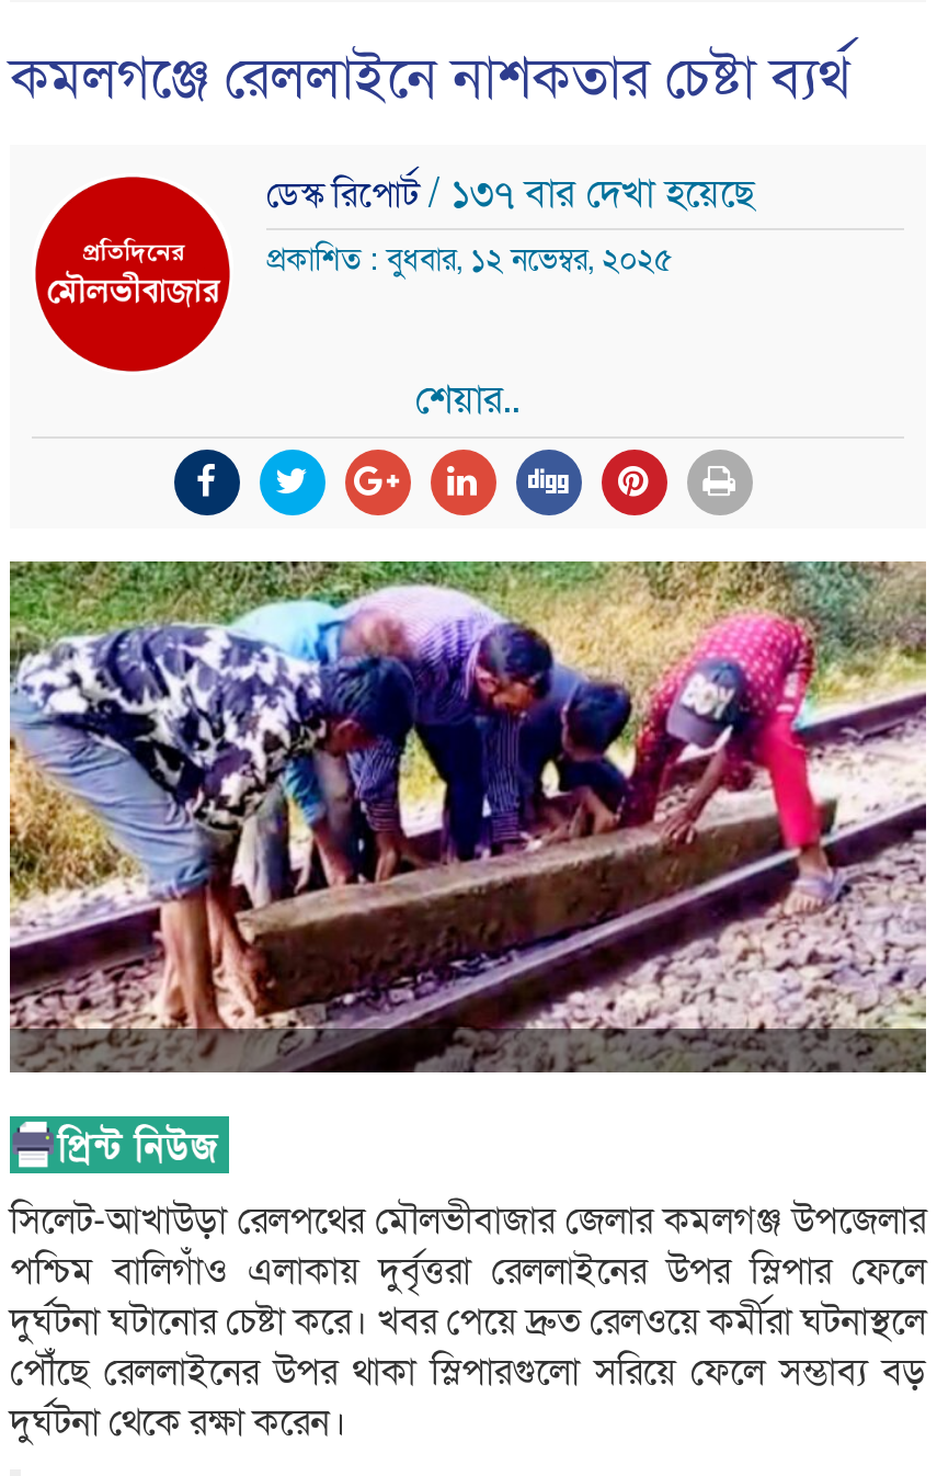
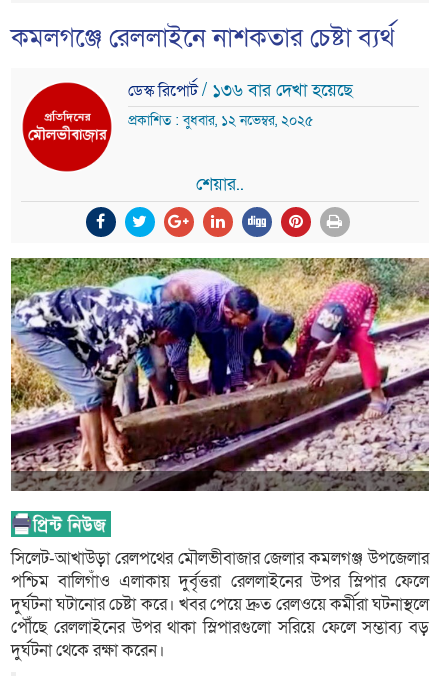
[266,169,755,219] ডেস্ক রিপোর্ট / ১৩৭ বার দেখা হয়েছে -> [128,79,353,102] ডেস্ক রিপোর্ট / ১৩৬ বার দেখা হয়েছে

